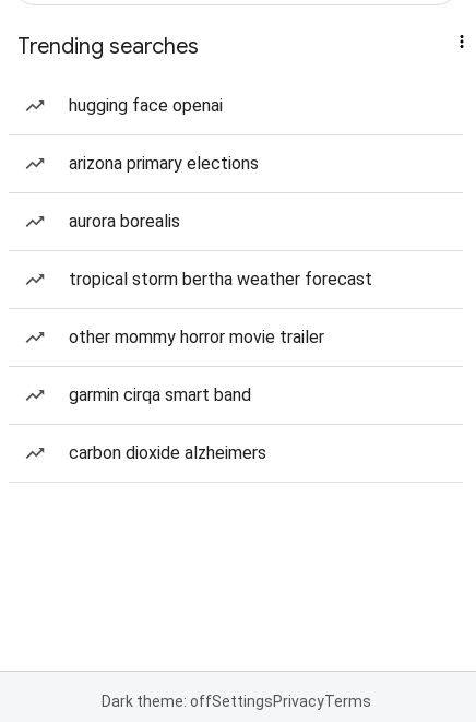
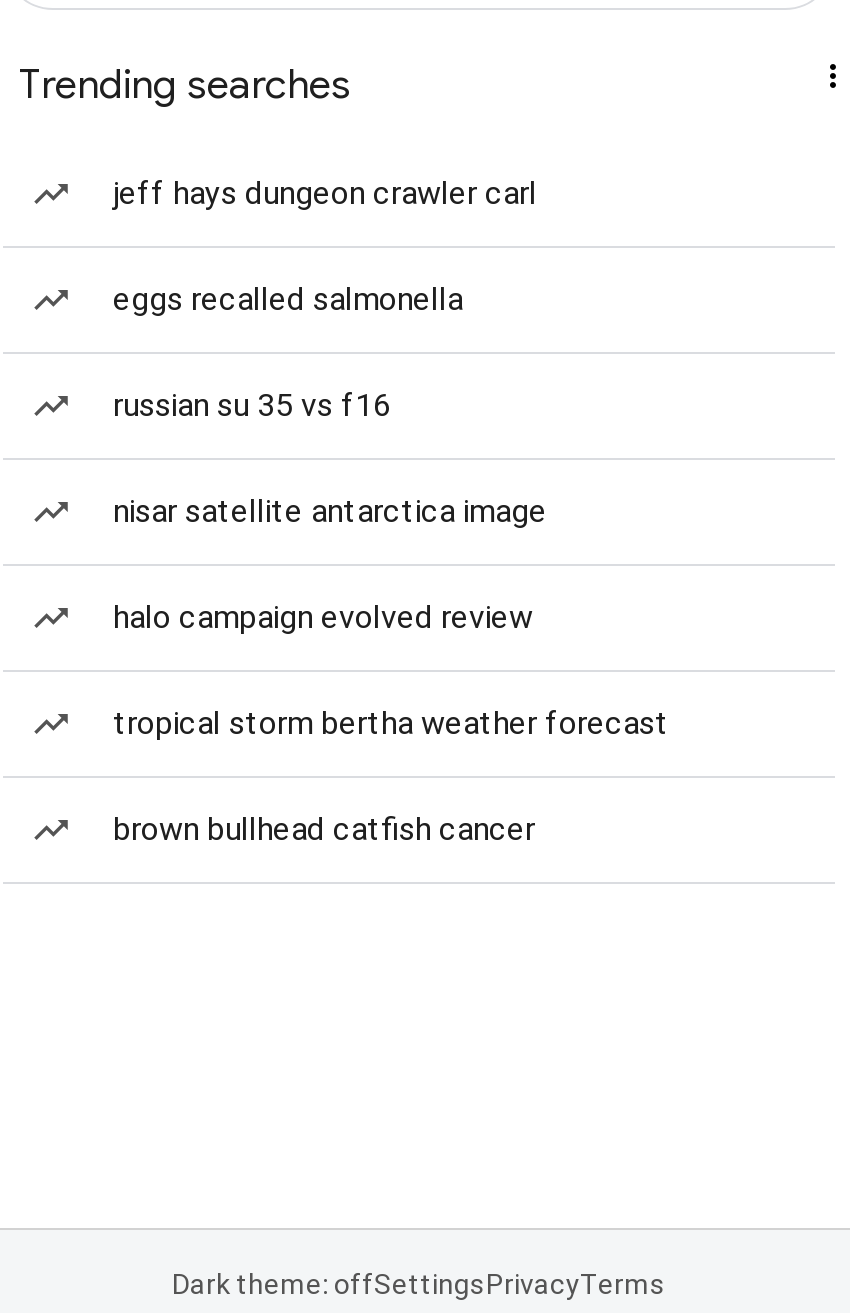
[69,95,259,232] hugging face openai | arizona primary elections | aurora borealis -> [113,174,547,636] jeff hays dungeon crawler carl | eggs recalled salmonella | russian su 35 vs f16 | nisar satellite antarctica image | halo campaign evolved review
moved [69,269,372,289] -> [113,704,669,742]: tropical storm bertha weather forecast
[69,327,324,463] other mommy horror movie trailer | garmin cirqa smart band | carbon dioxide alzheimers -> [113,810,535,848] brown bullhead catfish cancer

